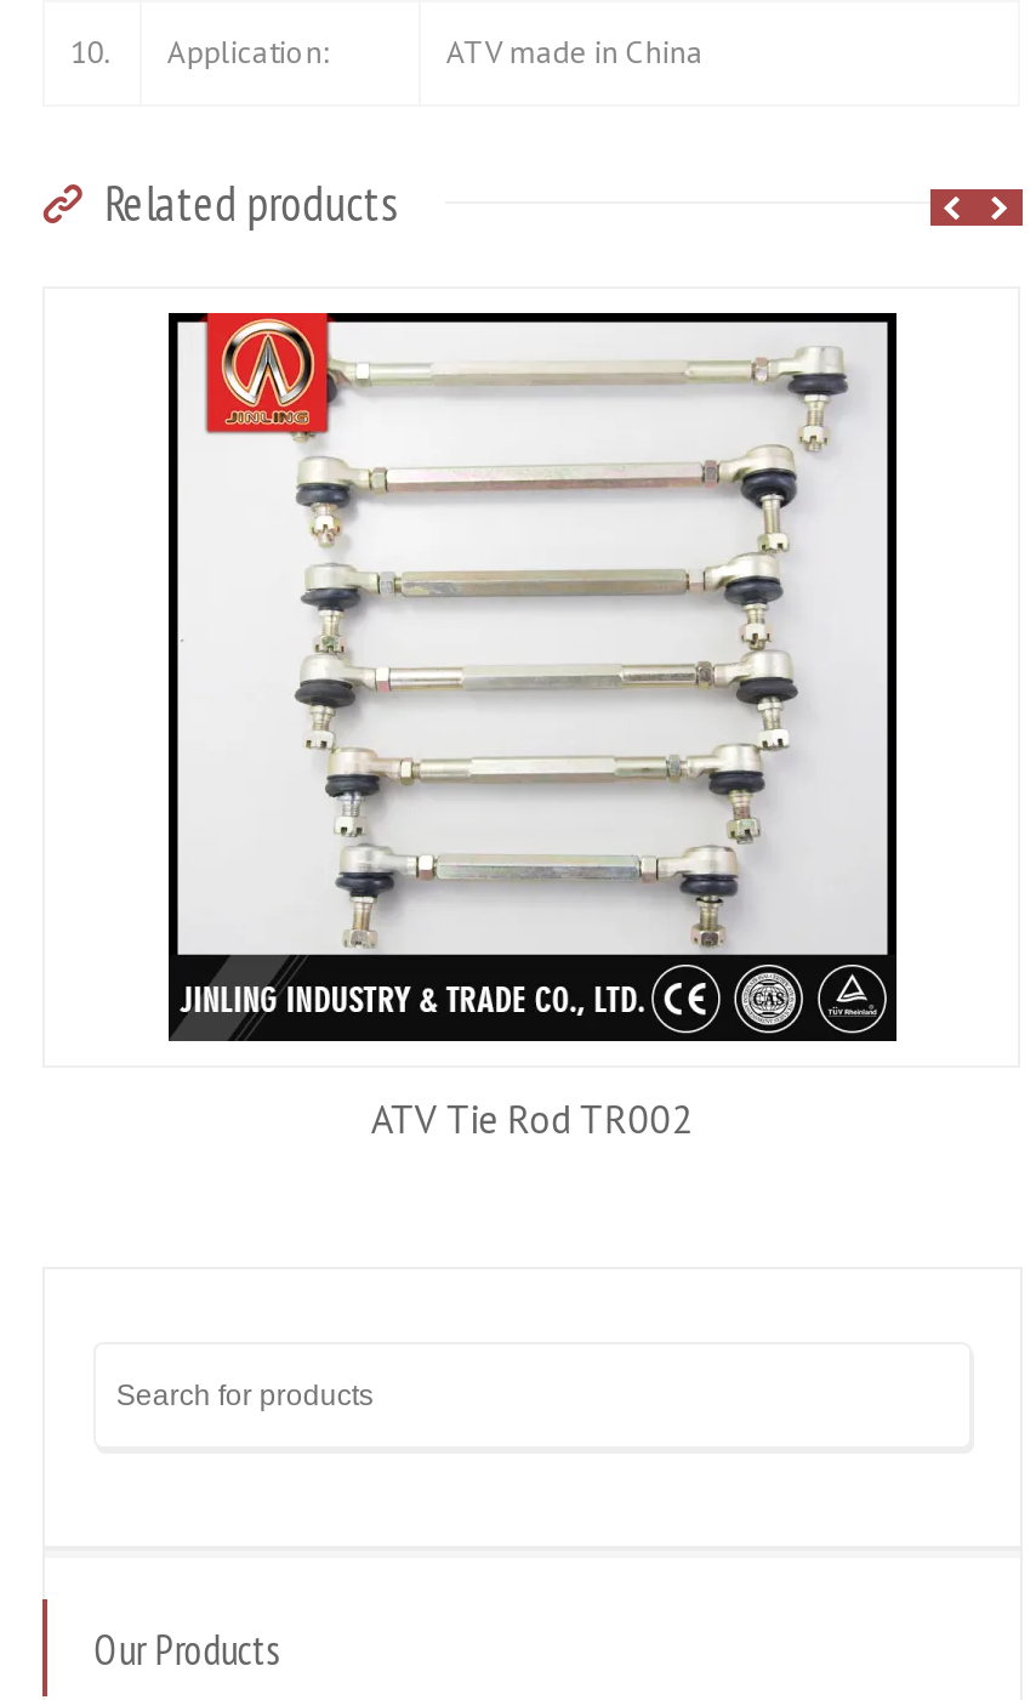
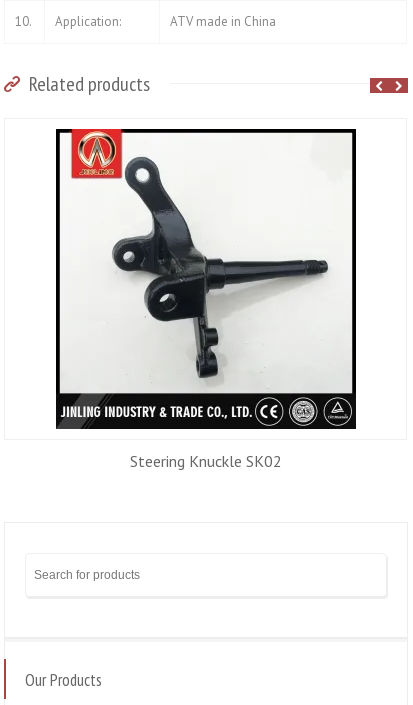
[290,347,853,949] [image] -> [109,144,337,392] [image]
[371,1095,694,1144] ATV Tie Rod TR002 -> [130,451,282,471] Steering Knuckle SK02

